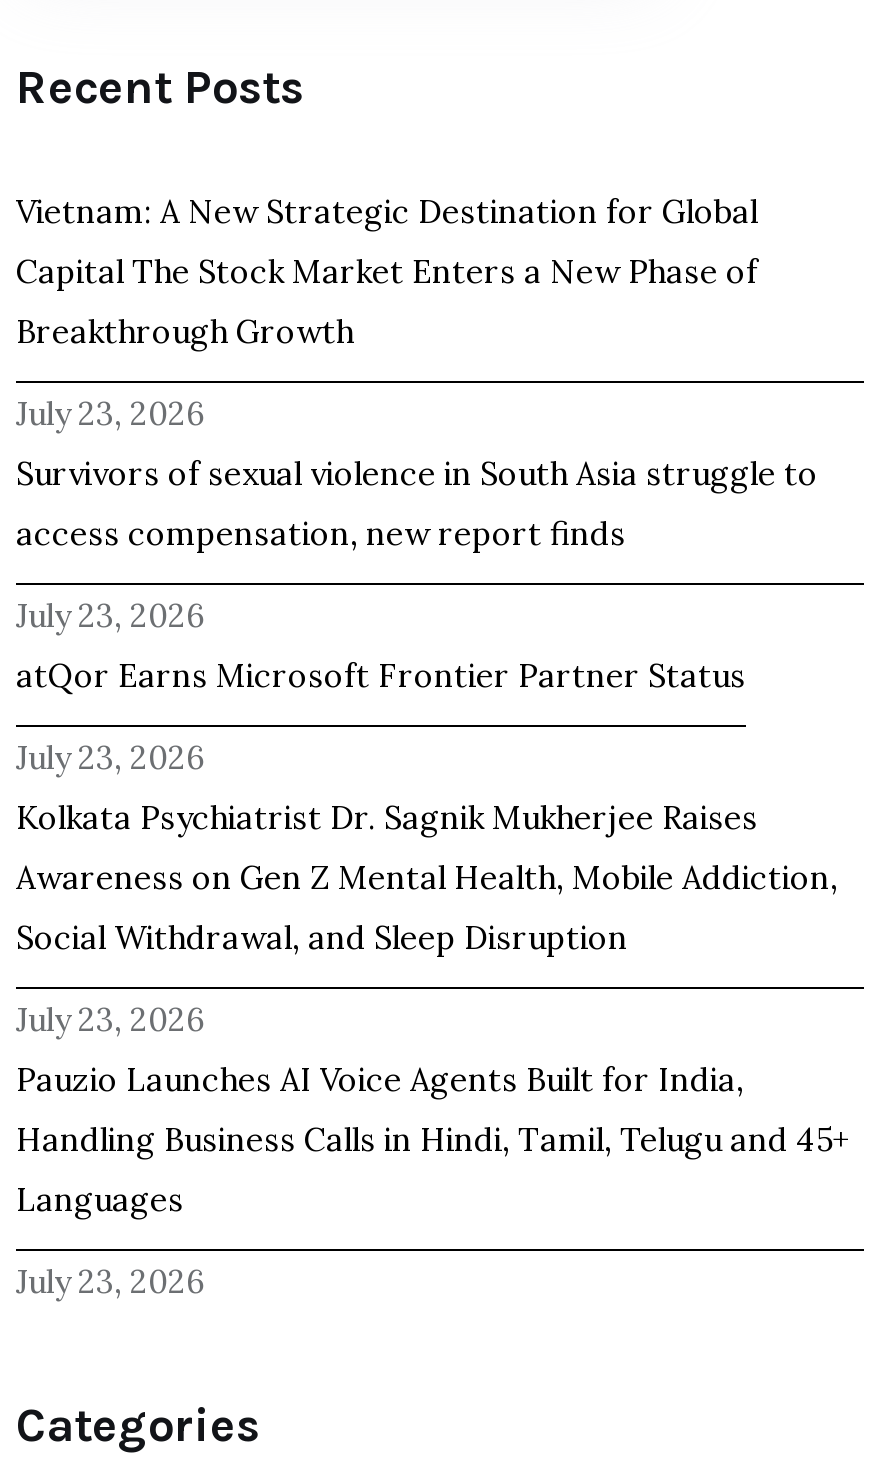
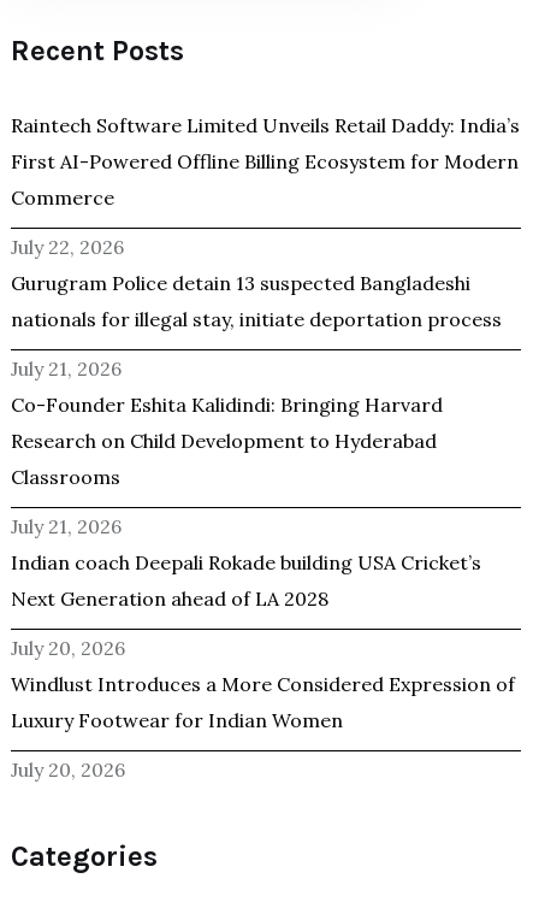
[16,191,758,231] Vietnam: A New Strategic Destination for Global -> [11,113,520,138] Raintech Software Limited Unveils Retail Daddy: India’s
[16,251,758,291] Capital The Stock Market Enters a New Phase of -> [11,150,519,174] First AI-Powered Offline Billing Ecosystem for Modern
[16,311,354,351] Breakthrough Growth -> [11,186,114,210] Commerce
[16,393,204,433] July 23, 2026 -> [11,235,124,259] July 22, 2026
[16,453,818,493] Survivors of sexual violence in South Asia struggle to -> [11,271,470,295] Gurugram Police detain 13 suspected Bangladeshi
[16,513,626,553] access compensation, new report finds -> [11,307,502,331] nationals for illegal stay, initiate deportation process
[16,595,204,635] July 23, 2026 -> [11,357,122,381] July 21, 2026
[16,655,746,695] atQor Earns Microsoft Frontier Partner Status -> [11,393,443,417] Co-Founder Eshita Kalidindi: Bringing Harvard
[16,737,204,777] July 23, 2026 -> [11,429,437,453] Research on Child Development to Hyderabad
[16,797,758,837] Kolkata Psychiatrist Dr. Sagnik Mukherjee Raises -> [11,465,120,489] Classrooms
[16,857,838,897] Awareness on Gen Z Mental Health, Mobile Addiction, -> [11,514,122,539] July 21, 2026
[16,917,628,957] Social Withdrawal, and Sleep Disruption -> [11,551,481,575] Indian coach Deepali Rokade building USA Cricket’s
[16,999,204,1039] July 23, 2026 -> [11,587,328,611] Next Generation ahead of LA 2028
[16,1059,744,1099] Pauzio Launches AI Voice Agents Built for India, -> [11,636,125,660] July 20, 2026
[16,1119,850,1159] Handling Business Calls in Hindi, Tamil, Telugu and 45+ -> [11,672,515,696] Windlust Introduces a More Considered Expression of
[16,1179,184,1219] Languages -> [11,708,343,732] Luxury Footwear for Indian Women
[16,1261,204,1301] July 23, 2026 -> [11,758,125,782] July 20, 2026

